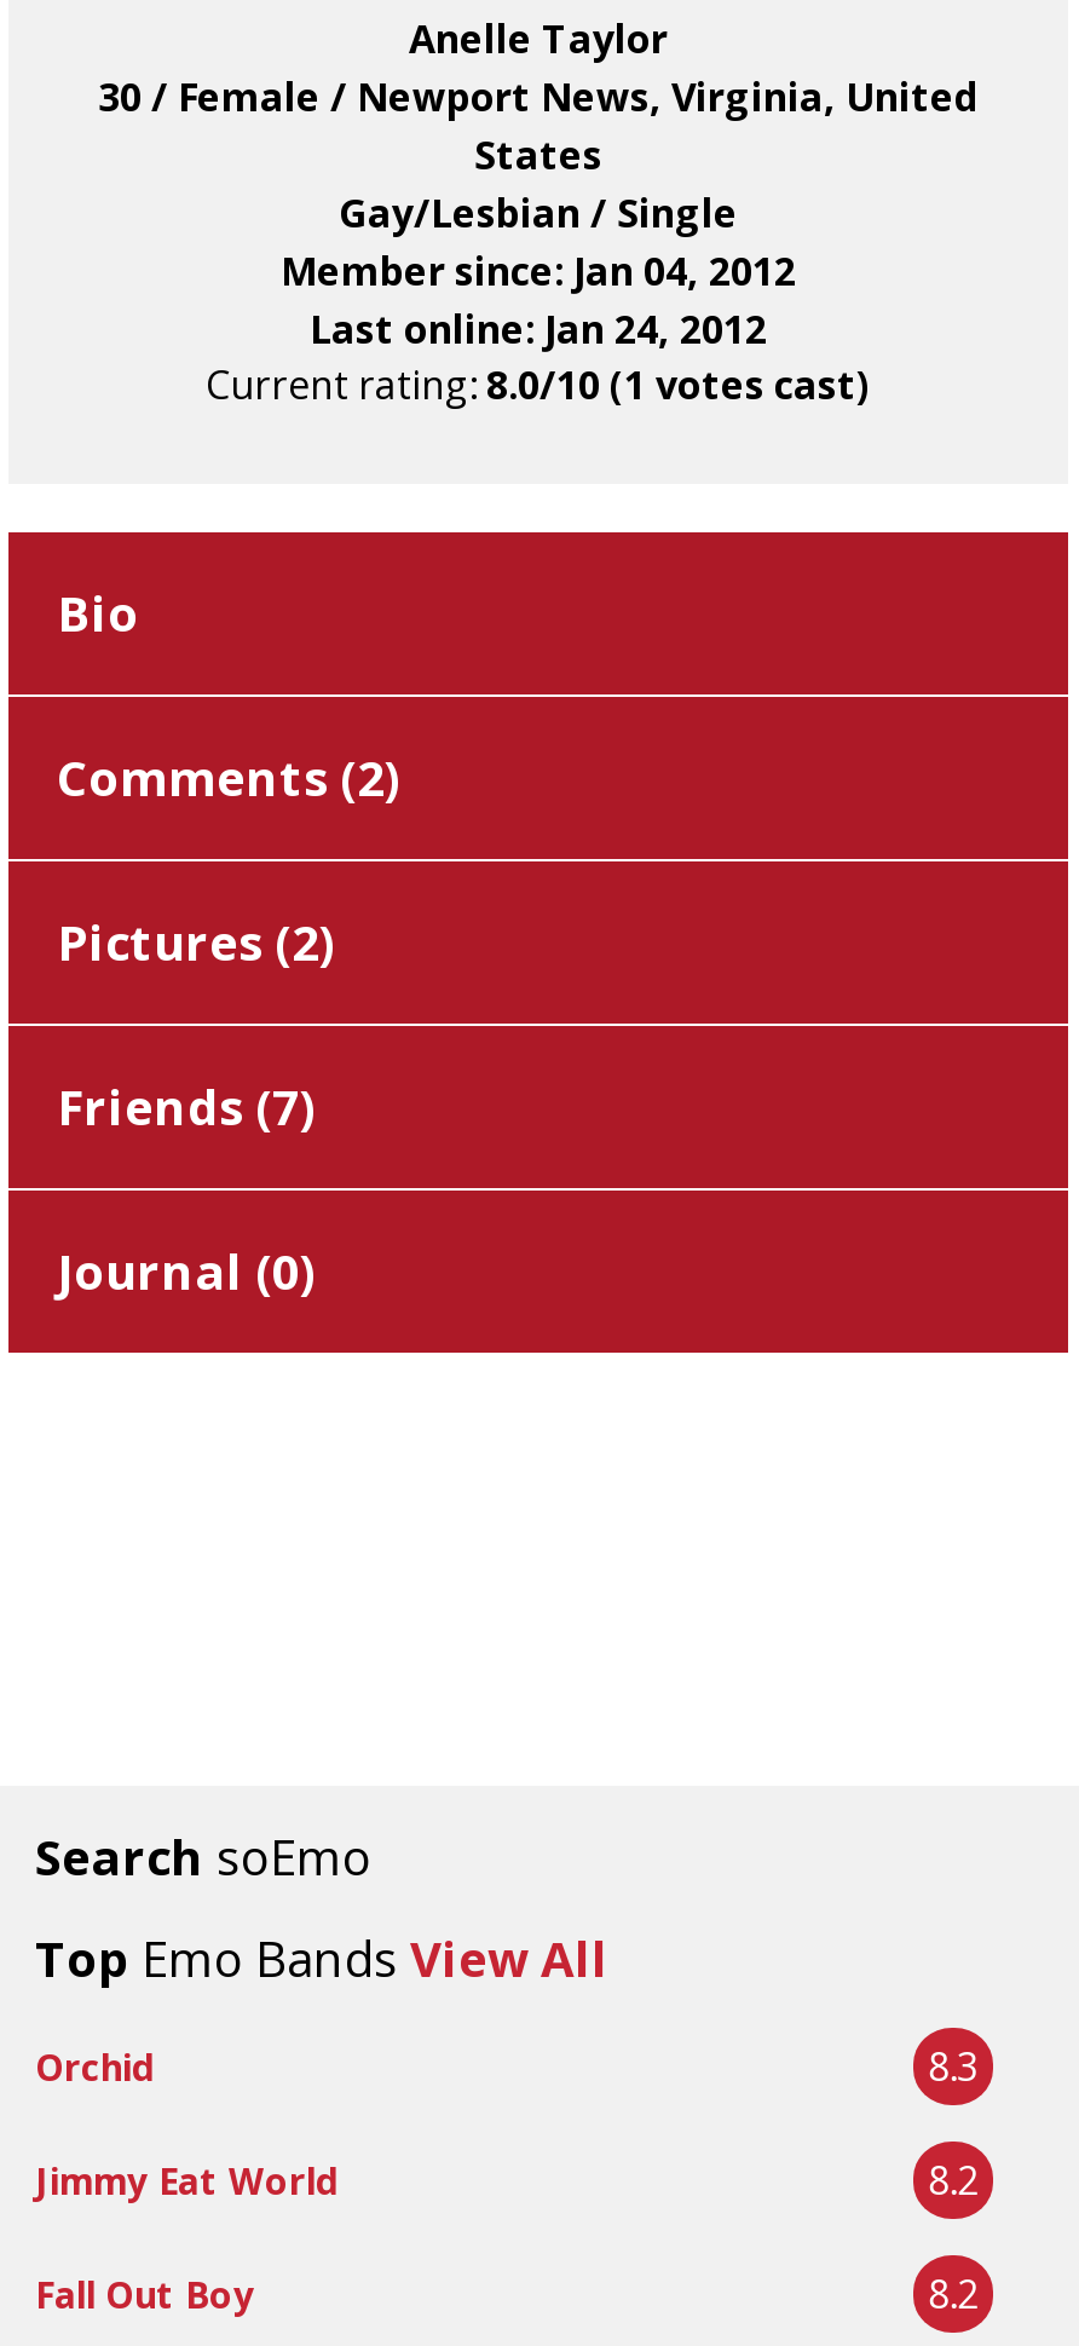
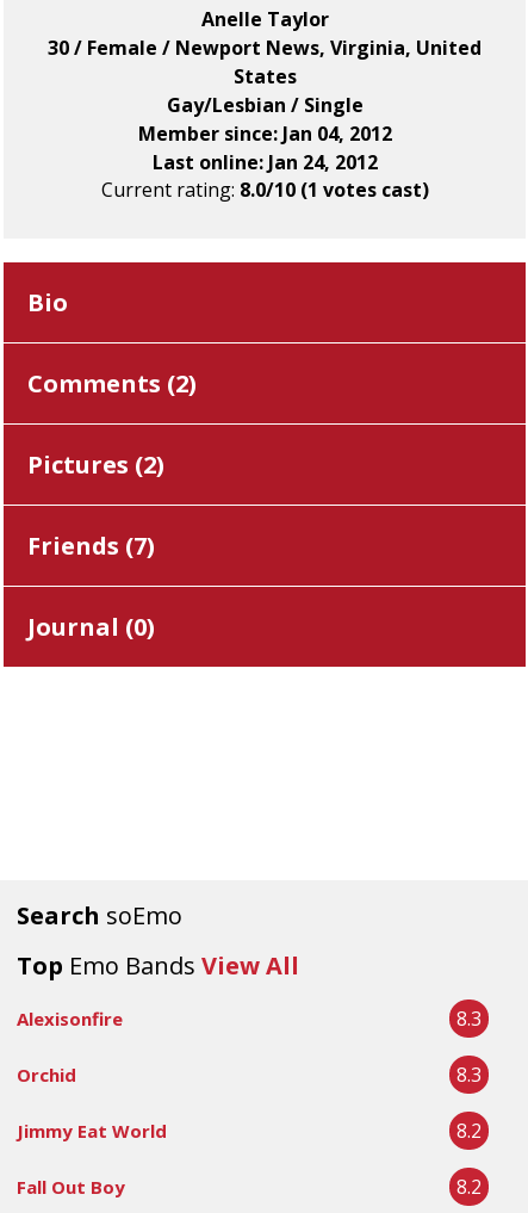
none -> [17,1005,481,1032] Alexisonfire | 8.3

